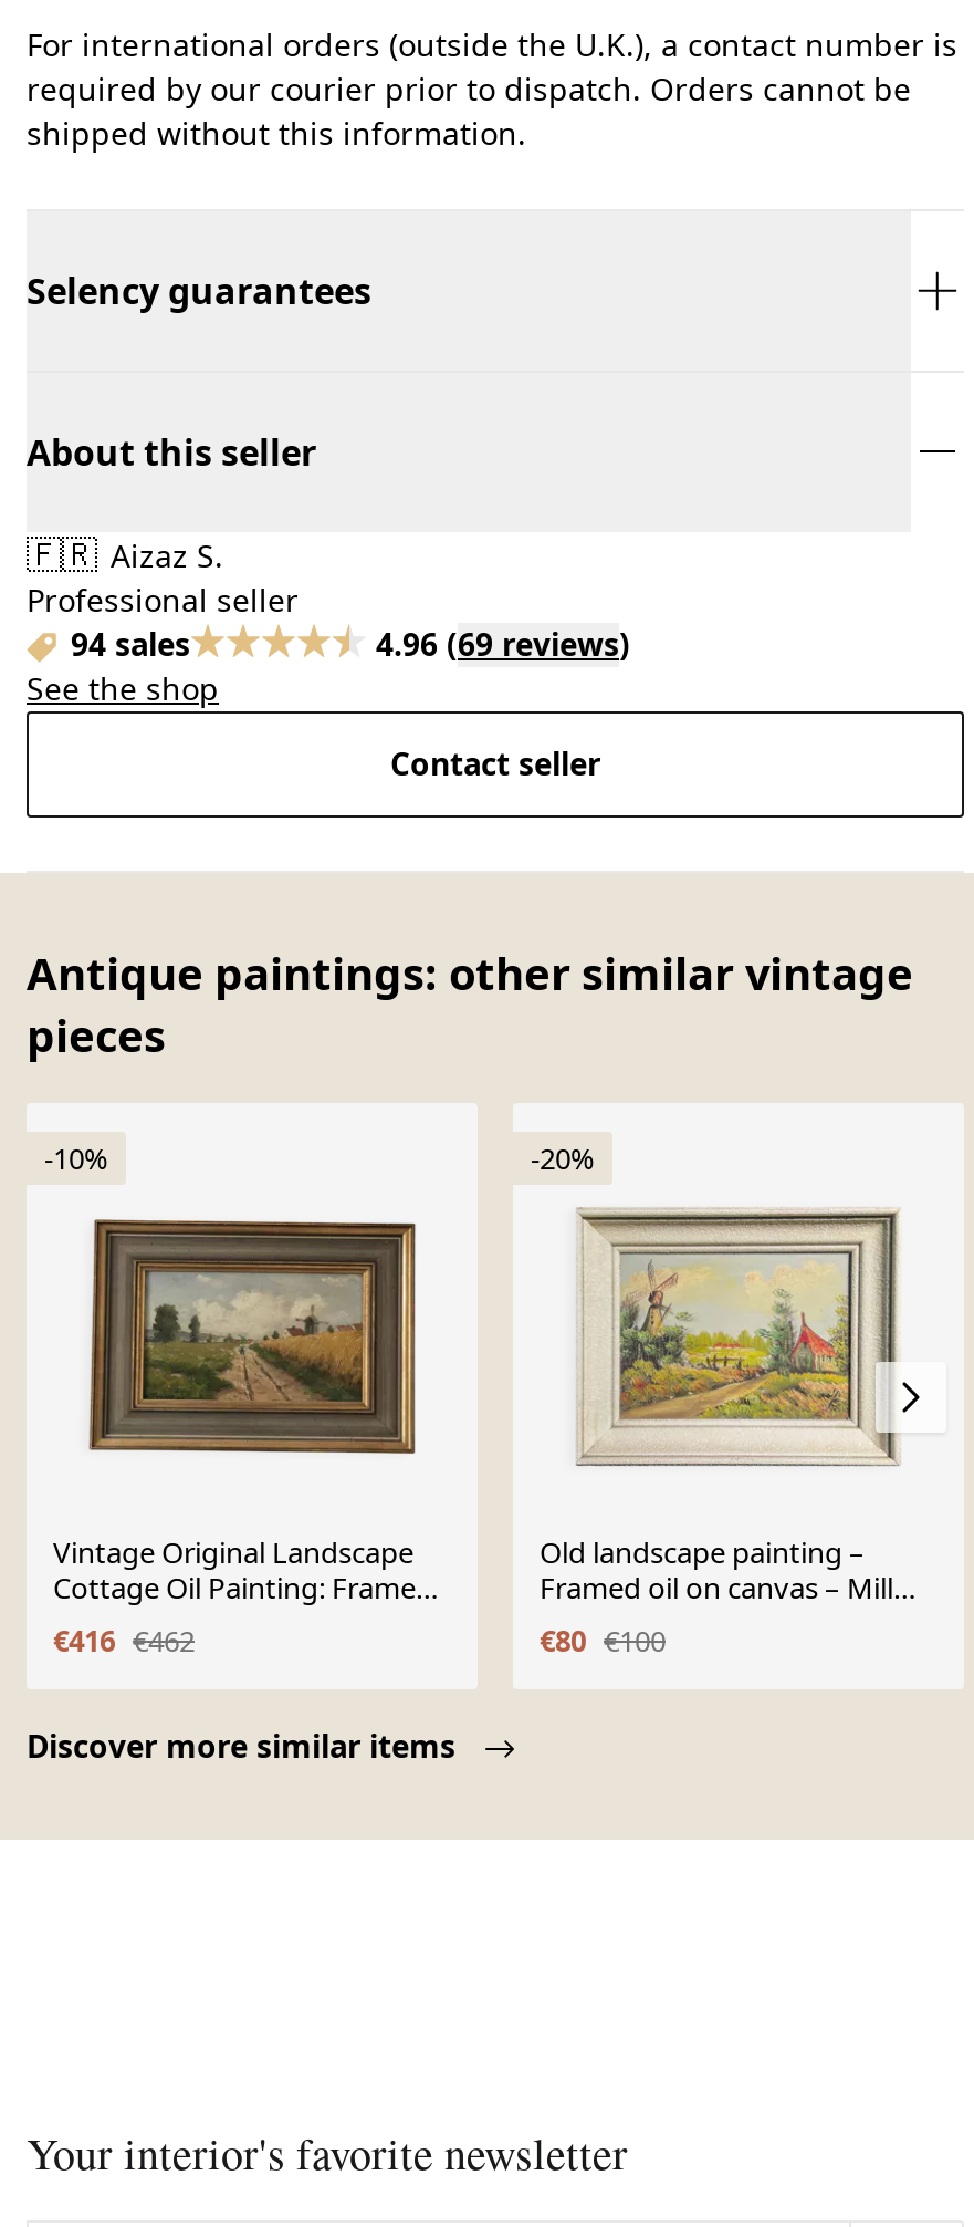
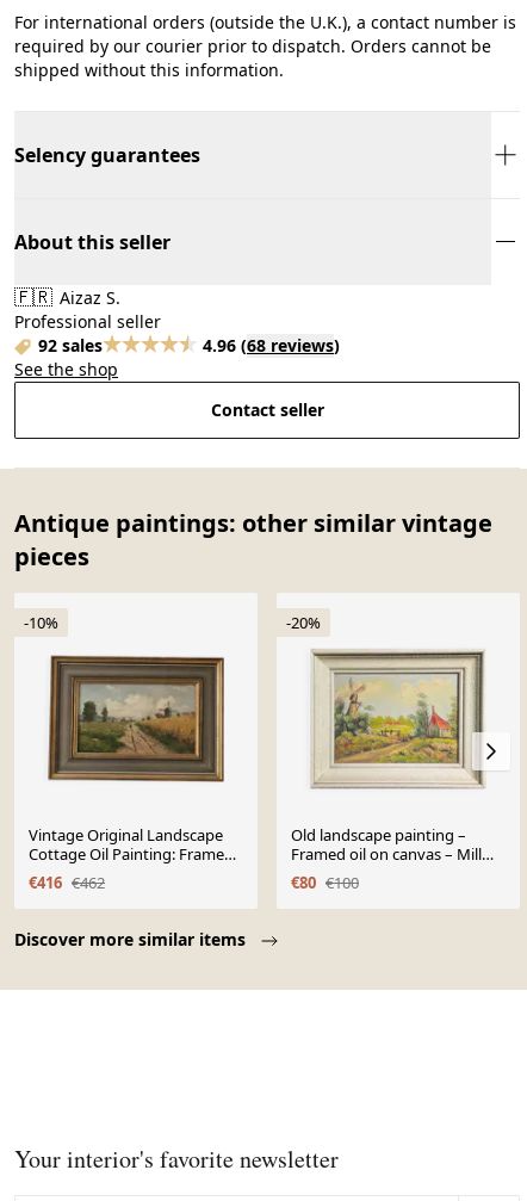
[71,623,190,665] 94 sales -> [38,334,103,356] 92 sales
[376,623,630,665] 4.96 (69 reviews) -> [203,334,340,356] 4.96 (68 reviews)

